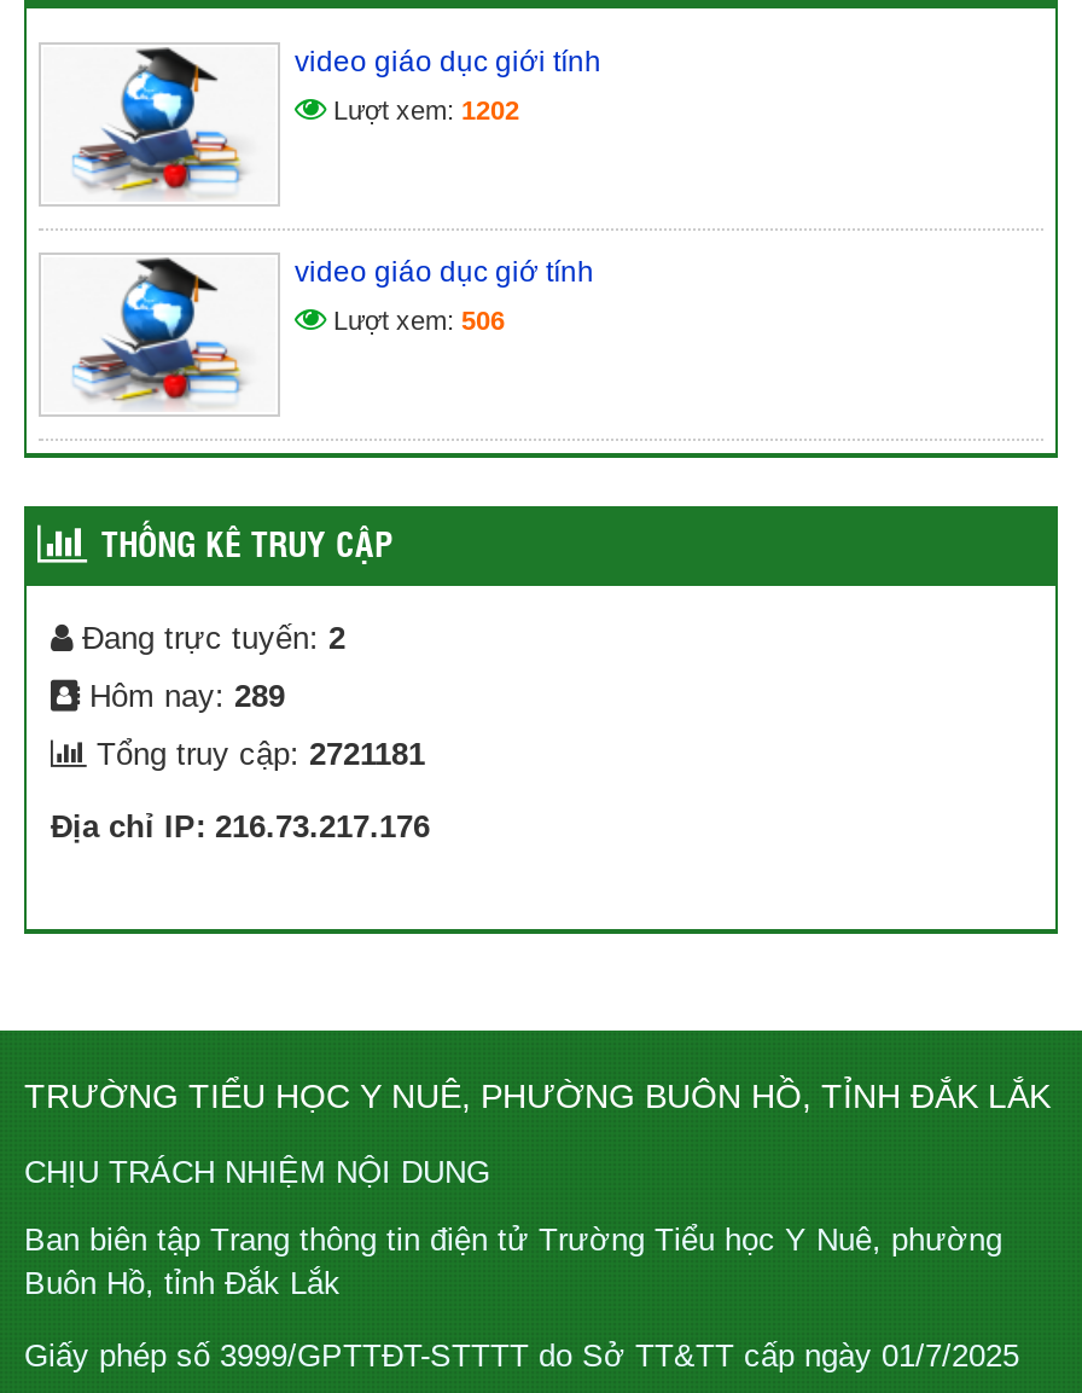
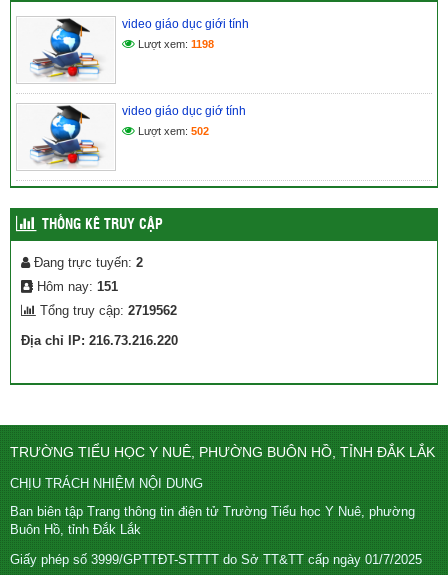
[326,95,519,124] Lượt xem: 1202 -> [135,38,214,50] Lượt xem: 1198
[326,305,505,334] Lượt xem: 506 -> [135,125,209,137] Lượt xem: 502
[80,677,285,713] Hôm nay: 289 -> [33,279,118,294] Hôm nay: 151
[87,735,425,771] Tổng truy cập: 2721181 -> [36,303,177,318] Tổng truy cập: 2719562
[51,808,430,844] Địa chỉ IP: 216.73.217.176 -> [21,333,178,348] Địa chỉ IP: 216.73.216.220

